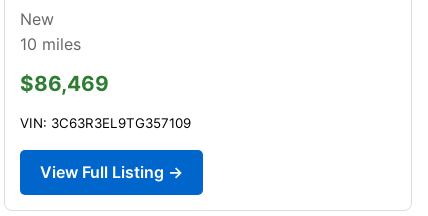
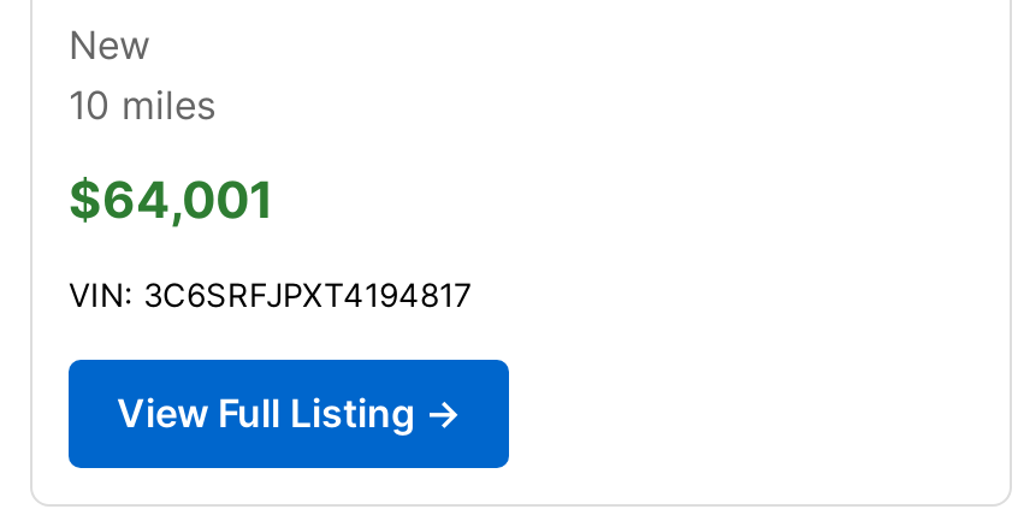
[20,71,109,96] $86,469 -> [69,169,273,230] $64,001
[20,115,191,131] VIN: 3C63R3EL9TG357109 -> [69,275,473,314] VIN: 3C6SRFJPXT4194817

